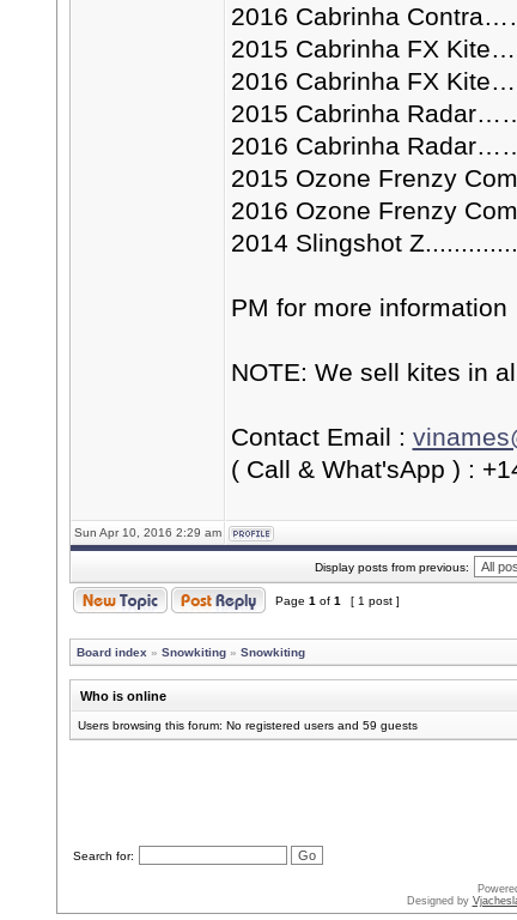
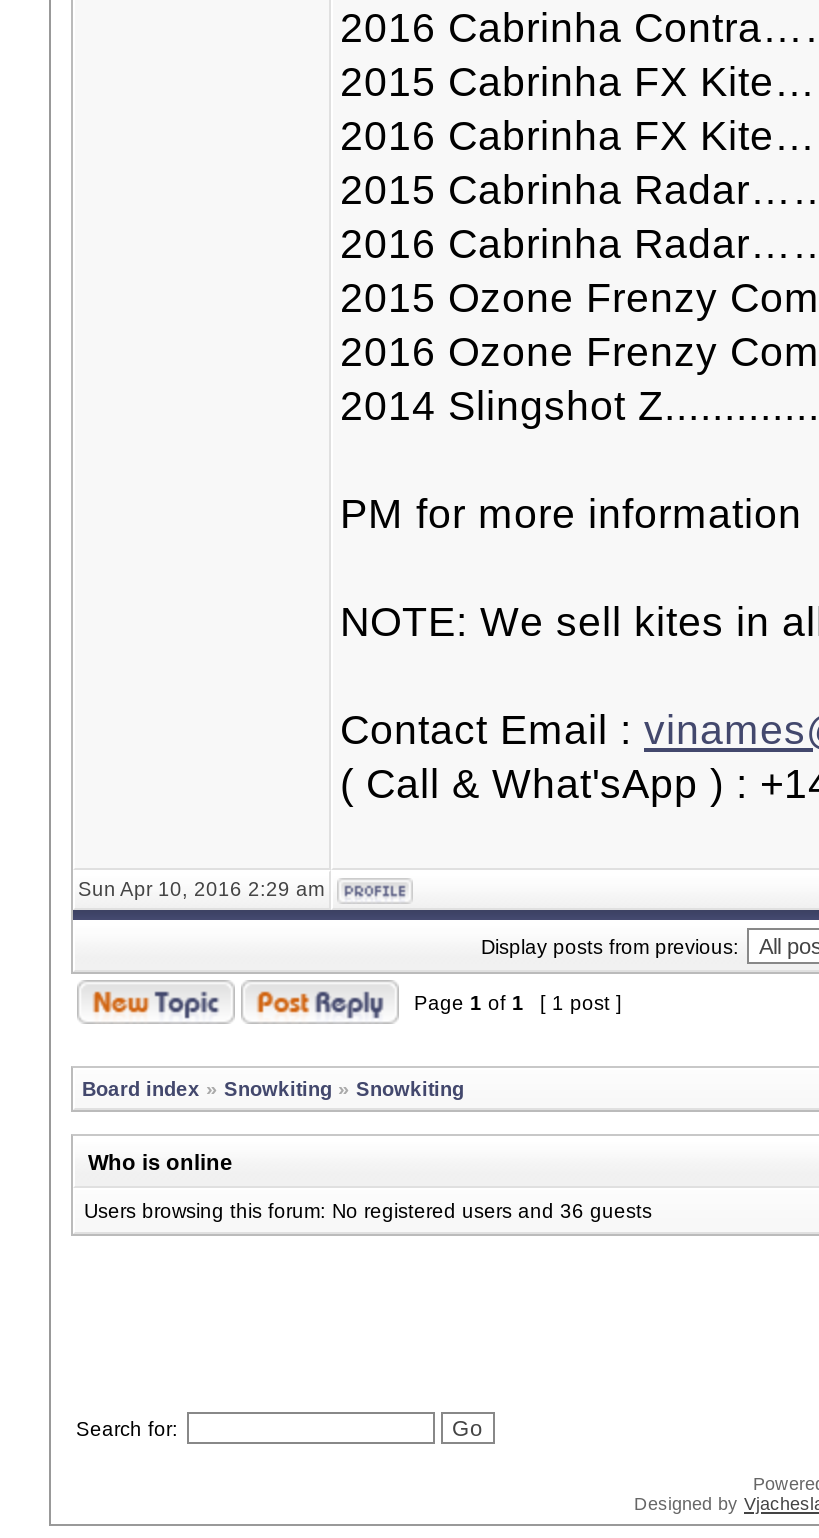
[77,719,417,732] Users browsing this forum: No registered users and 59 guests -> [84,1200,652,1222] Users browsing this forum: No registered users and 36 guests

